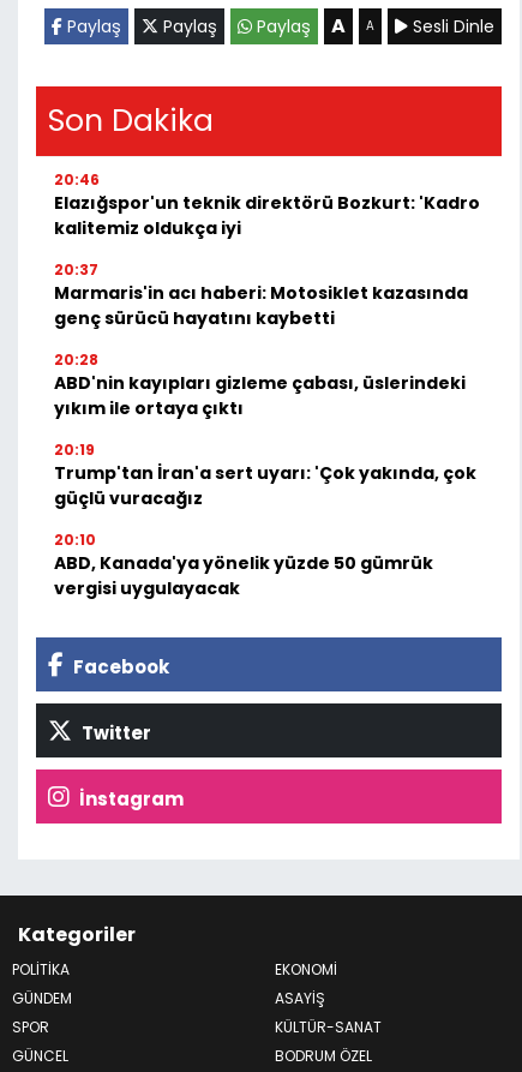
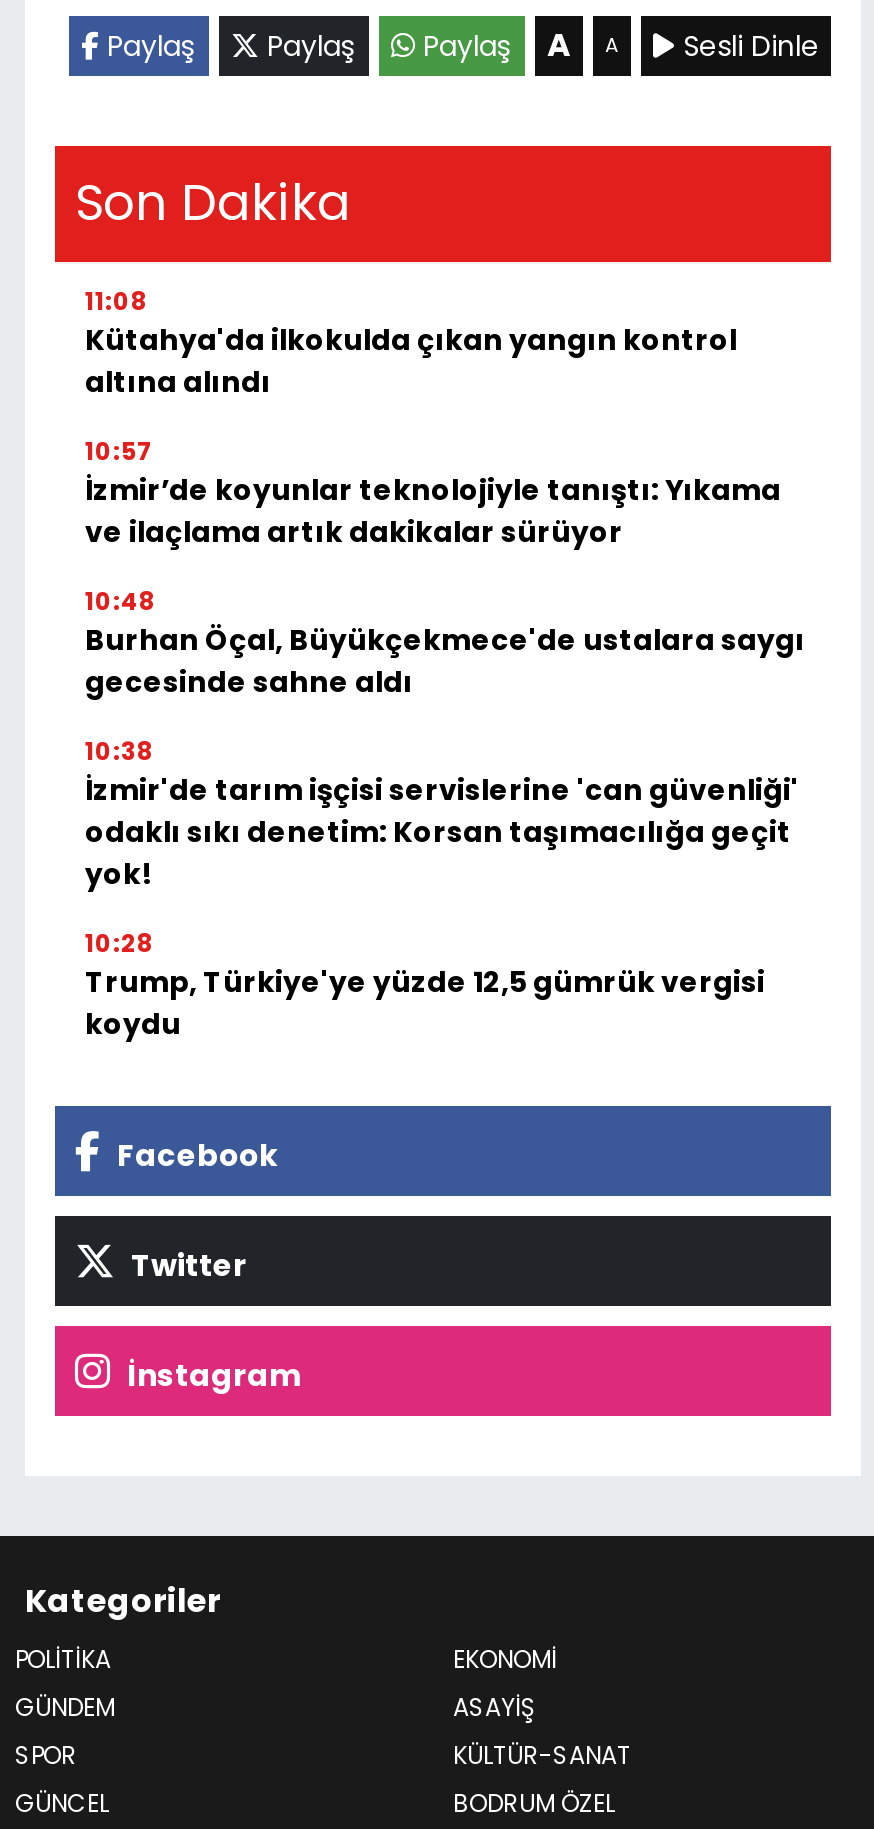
[54,169,480,240] 20:46 | Elazığspor'un teknik direktörü Bozkurt: 'Kadro | kalitemiz oldukça iyi -> [85,284,737,402] 11:08 | Kütahya'da ilkokulda çıkan yangın kontrol | altına alındı
[54,259,468,330] 20:37 | Marmaris'in acı haberi: Motosiklet kazasında | genç sürücü hayatını kaybetti -> [85,434,781,552] 10:57 | İzmir’de koyunlar teknolojiyle tanıştı: Yıkama | ve ilaçlama artık dakikalar sürüyor
[54,349,466,420] 20:28 | ABD'nin kayıpları gizleme çabası, üslerindeki | yıkım ile ortaya çıktı -> [85,584,805,702] 10:48 | Burhan Öçal, Büyükçekmece'de ustalara saygı | gecesinde sahne aldı
[54,439,476,510] 20:19 | Trump'tan İran'a sert uyarı: 'Çok yakında, çok | güçlü vuracağız -> [85,734,799,894] 10:38 | İzmir'de tarım işçisi servislerine 'can güvenliği' | odaklı sıkı denetim: Korsan taşımacılığa geçit | yok!
[54,530,433,600] 20:10 | ABD, Kanada'ya yönelik yüzde 50 gümrük | vergisi uygulayacak -> [85,926,765,1044] 10:28 | Trump, Türkiye'ye yüzde 12,5 gümrük vergisi | koydu

